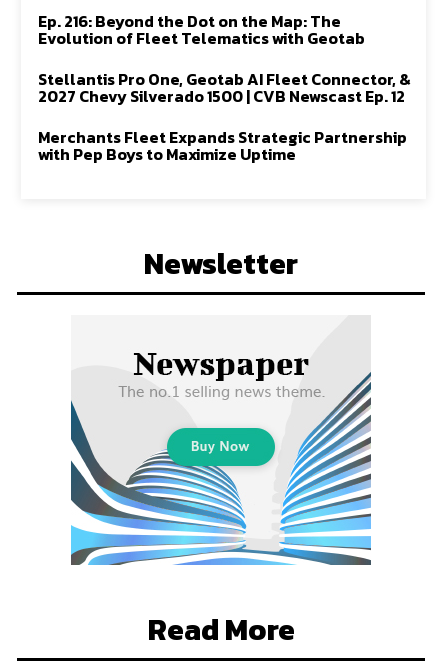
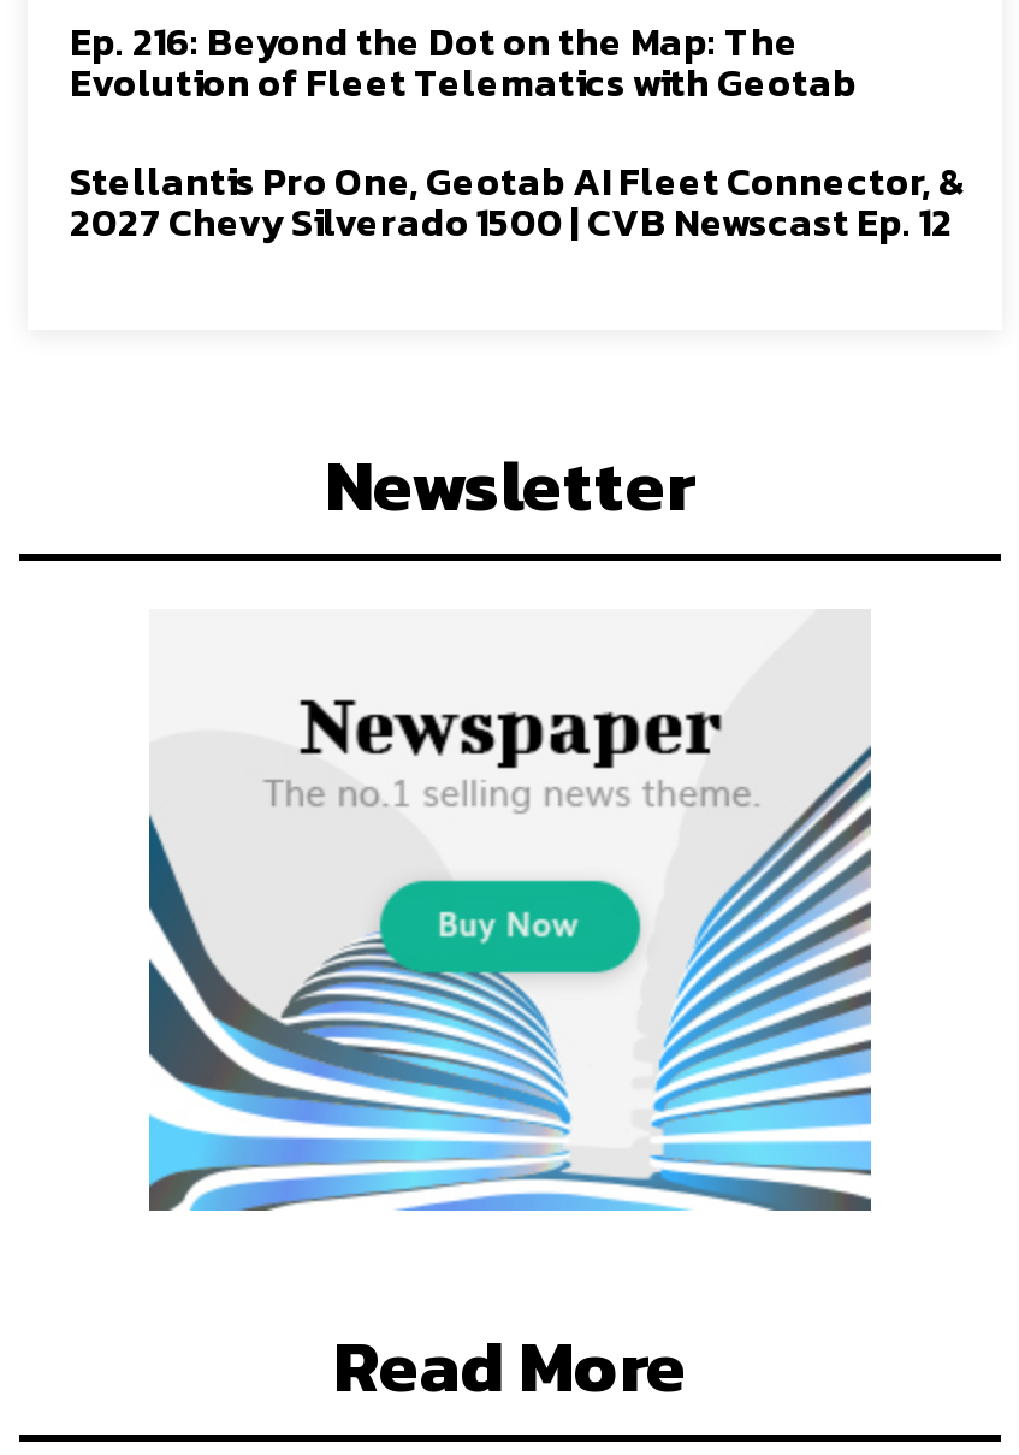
[38,124,407,165] Merchants Fleet Expands Strategic Partnership | with Pep Boys to Maximize Uptime -> none

